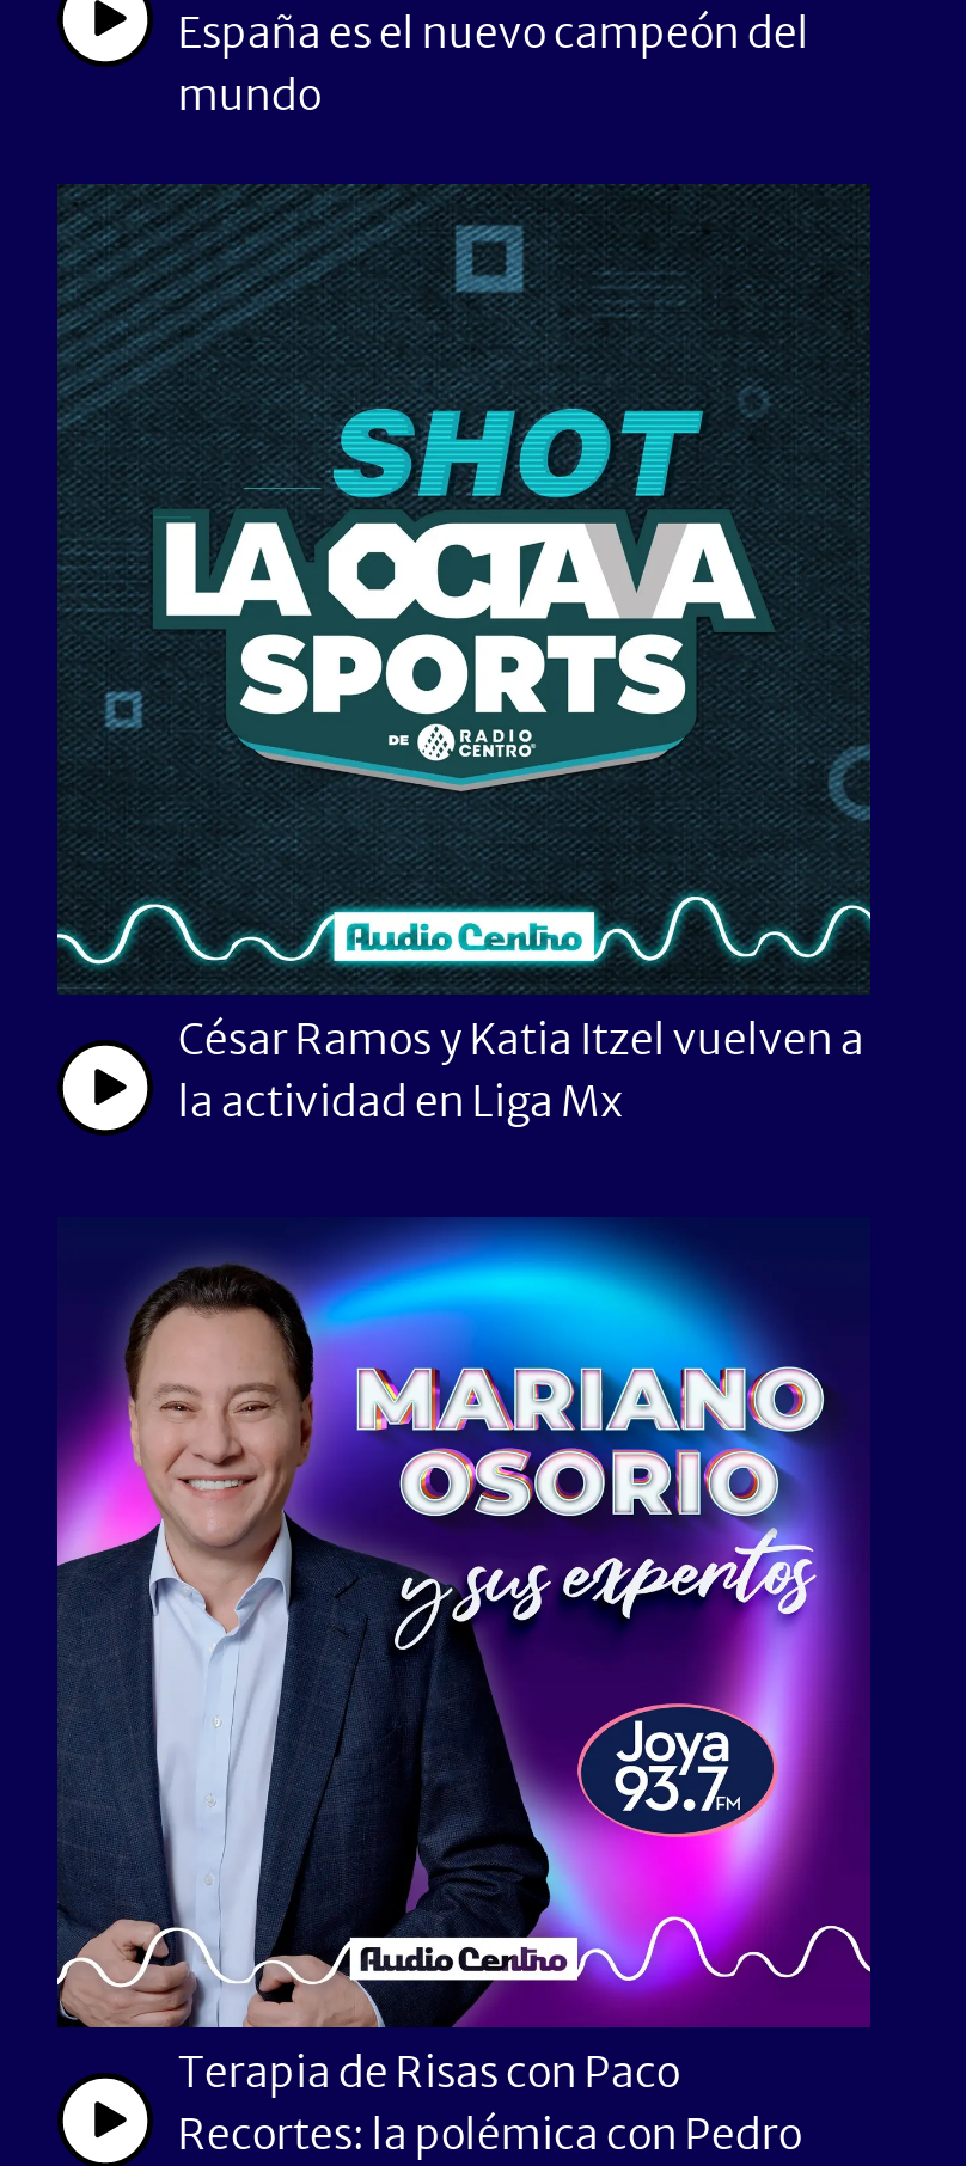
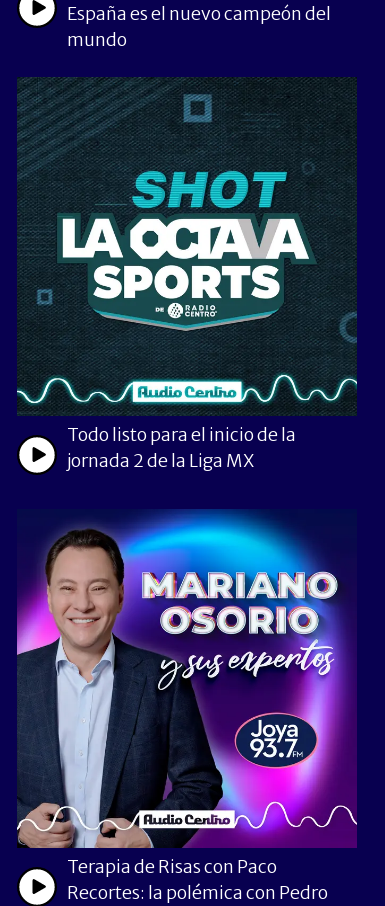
[178,1013,864,1128] César Ramos y Katia Itzel vuelven a | la actividad en Liga Mx -> [67,424,296,472] Todo listo para el inicio de la | jornada 2 de la Liga MX

